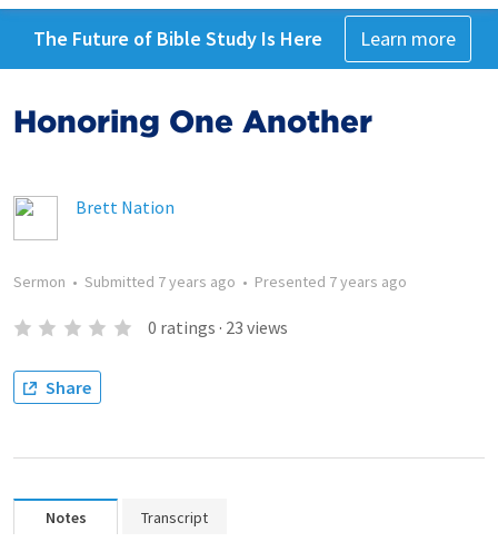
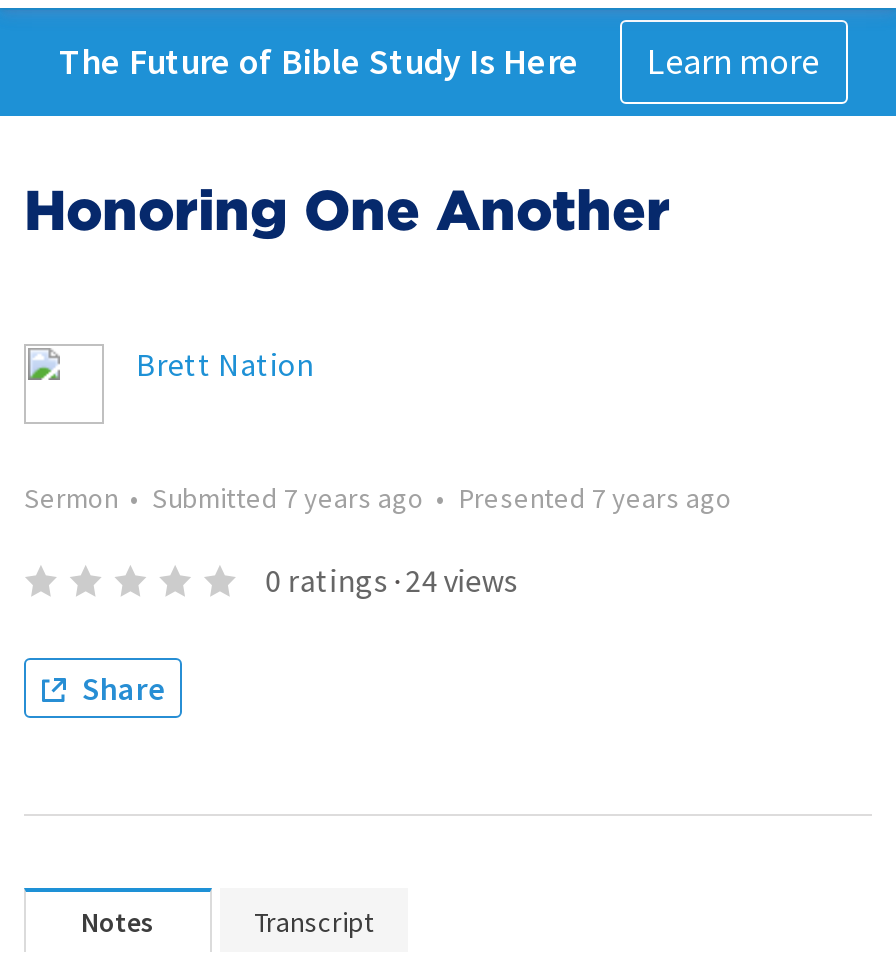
[148,316,288,338] 0 ratings · 23 views -> [265,560,517,600] 0 ratings · 24 views

